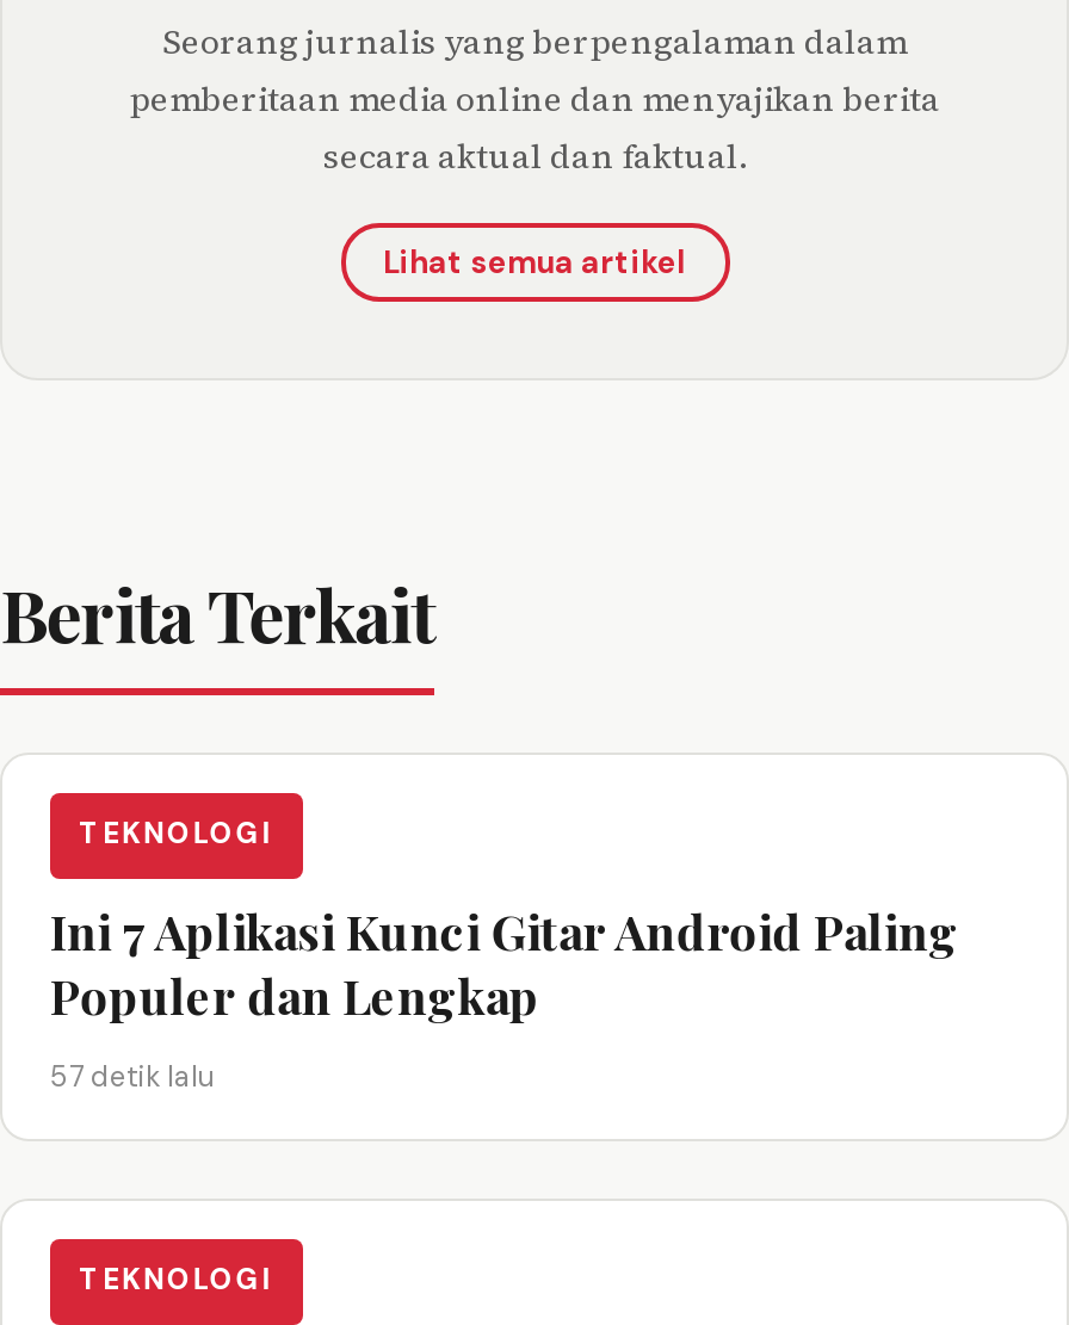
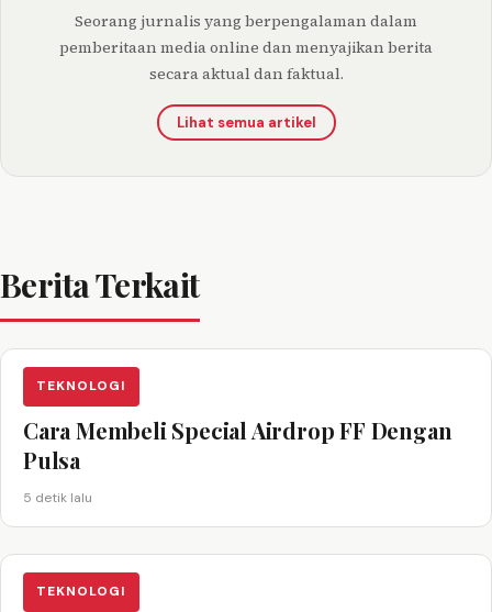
[50,897,959,1026] Ini 7 Aplikasi Kunci Gitar Android Paling | Populer dan Lengkap -> [23,415,452,474] Cara Membeli Special Airdrop FF Dengan | Pulsa
[50,1057,215,1095] 57 detik lalu -> [23,489,92,506] 5 detik lalu

